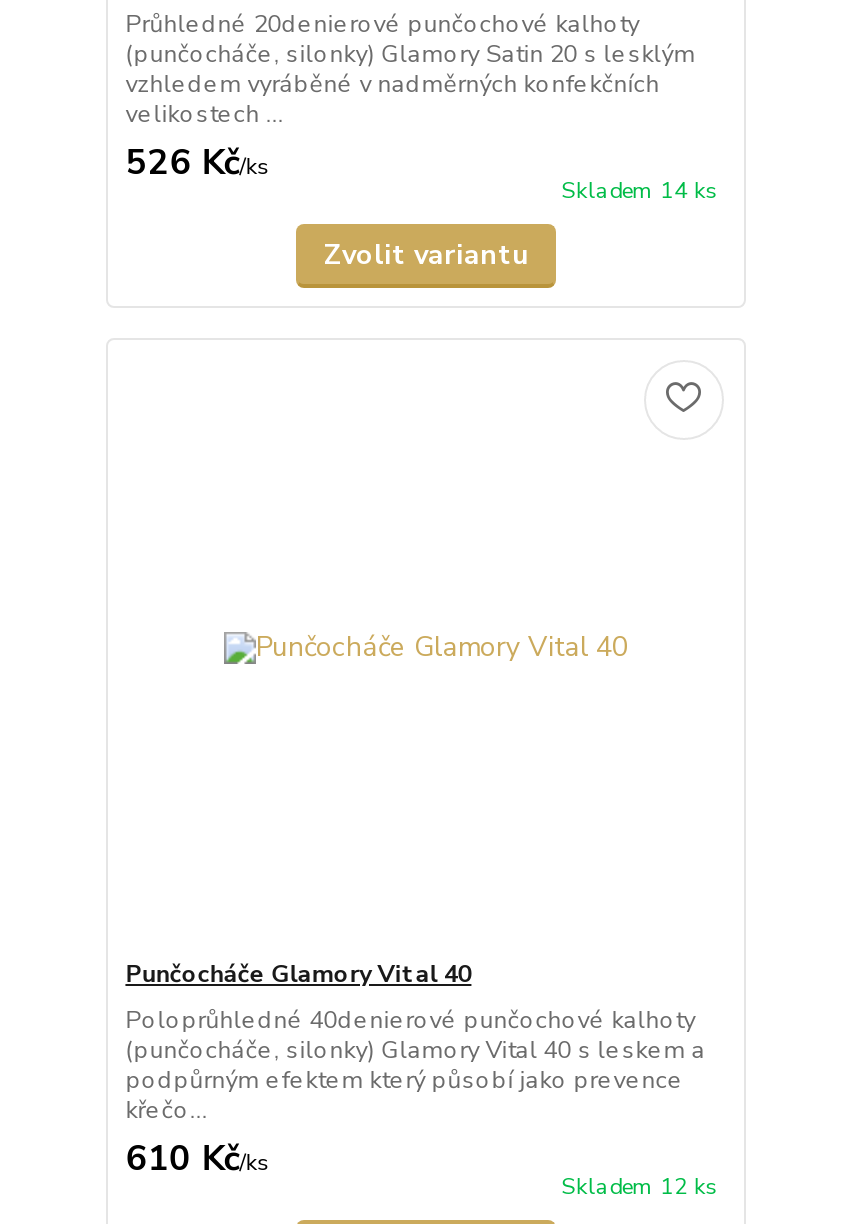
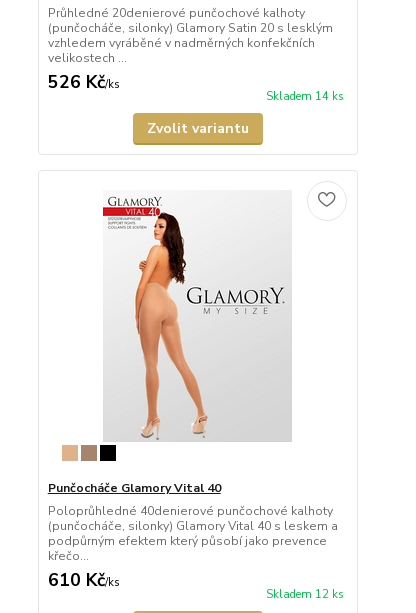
none -> [61,196,298,462] [image]

